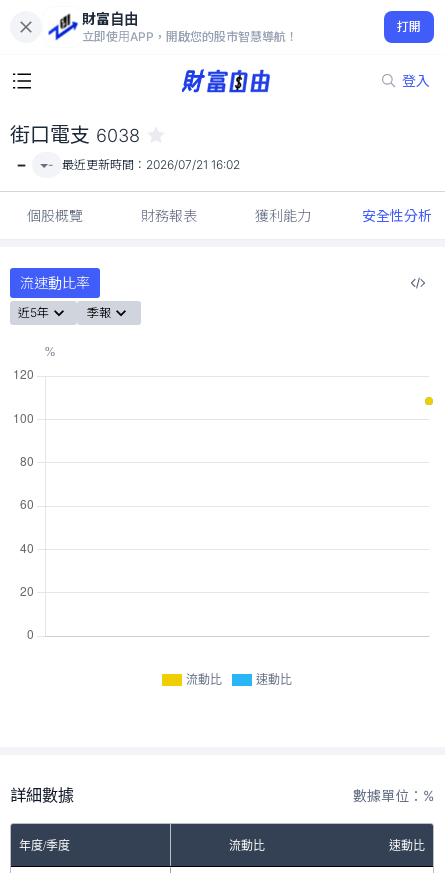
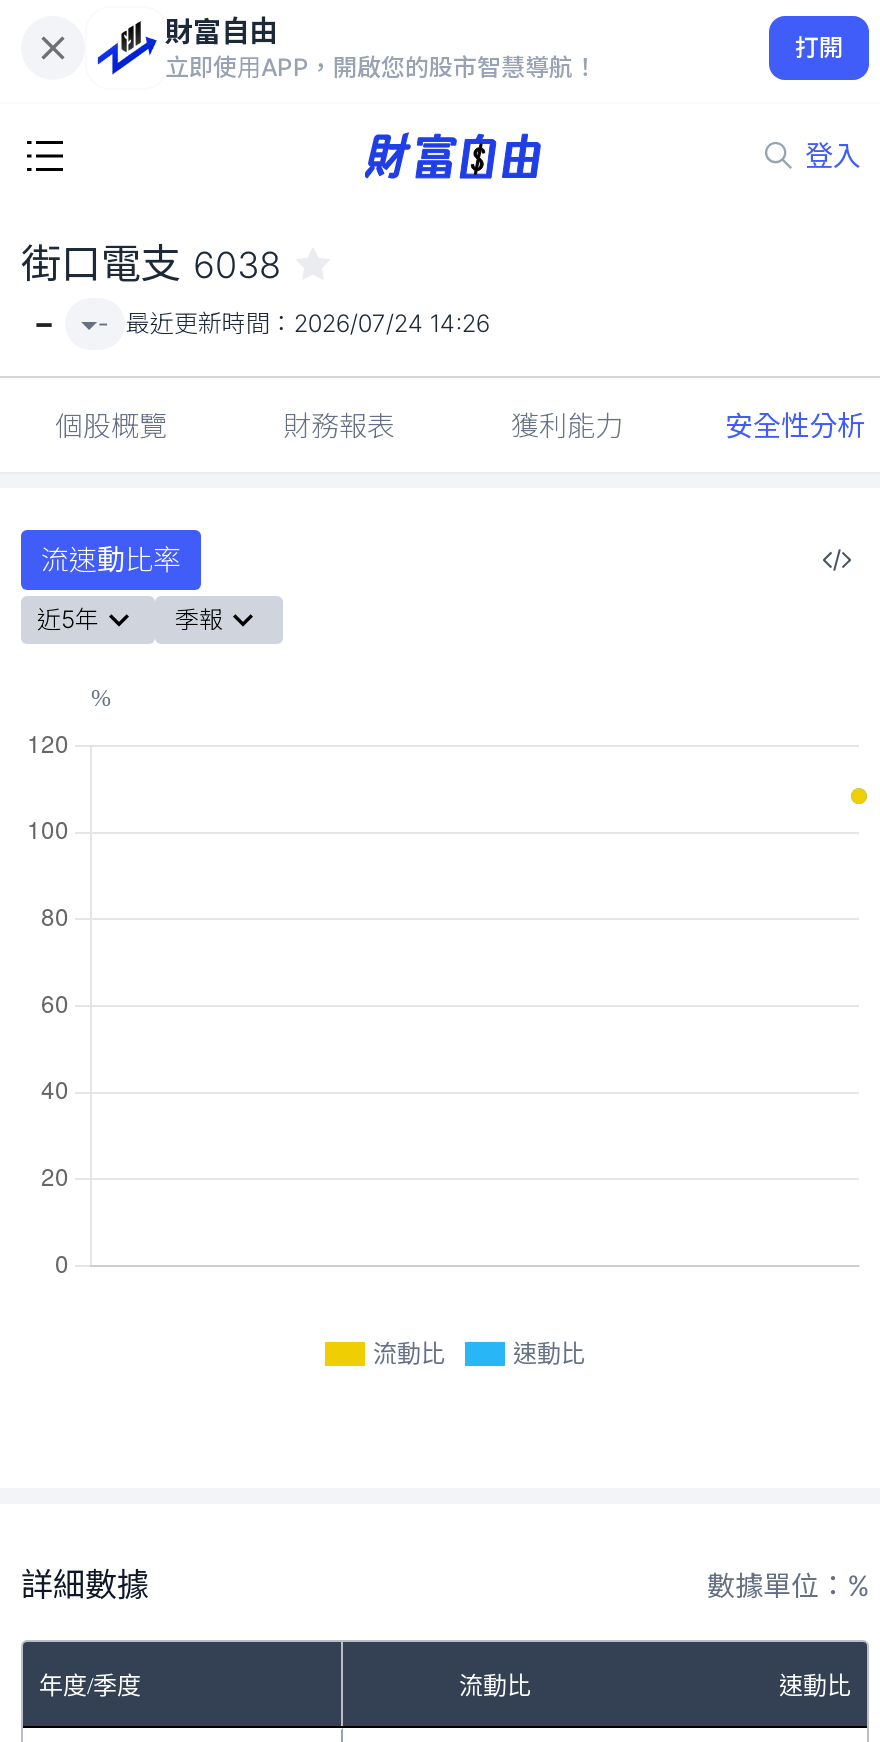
[48,157,240,172] - 最近更新時間：2026/07/21 16:02 -> [98,308,490,338] - 最近更新時間：2026/07/24 14:26

